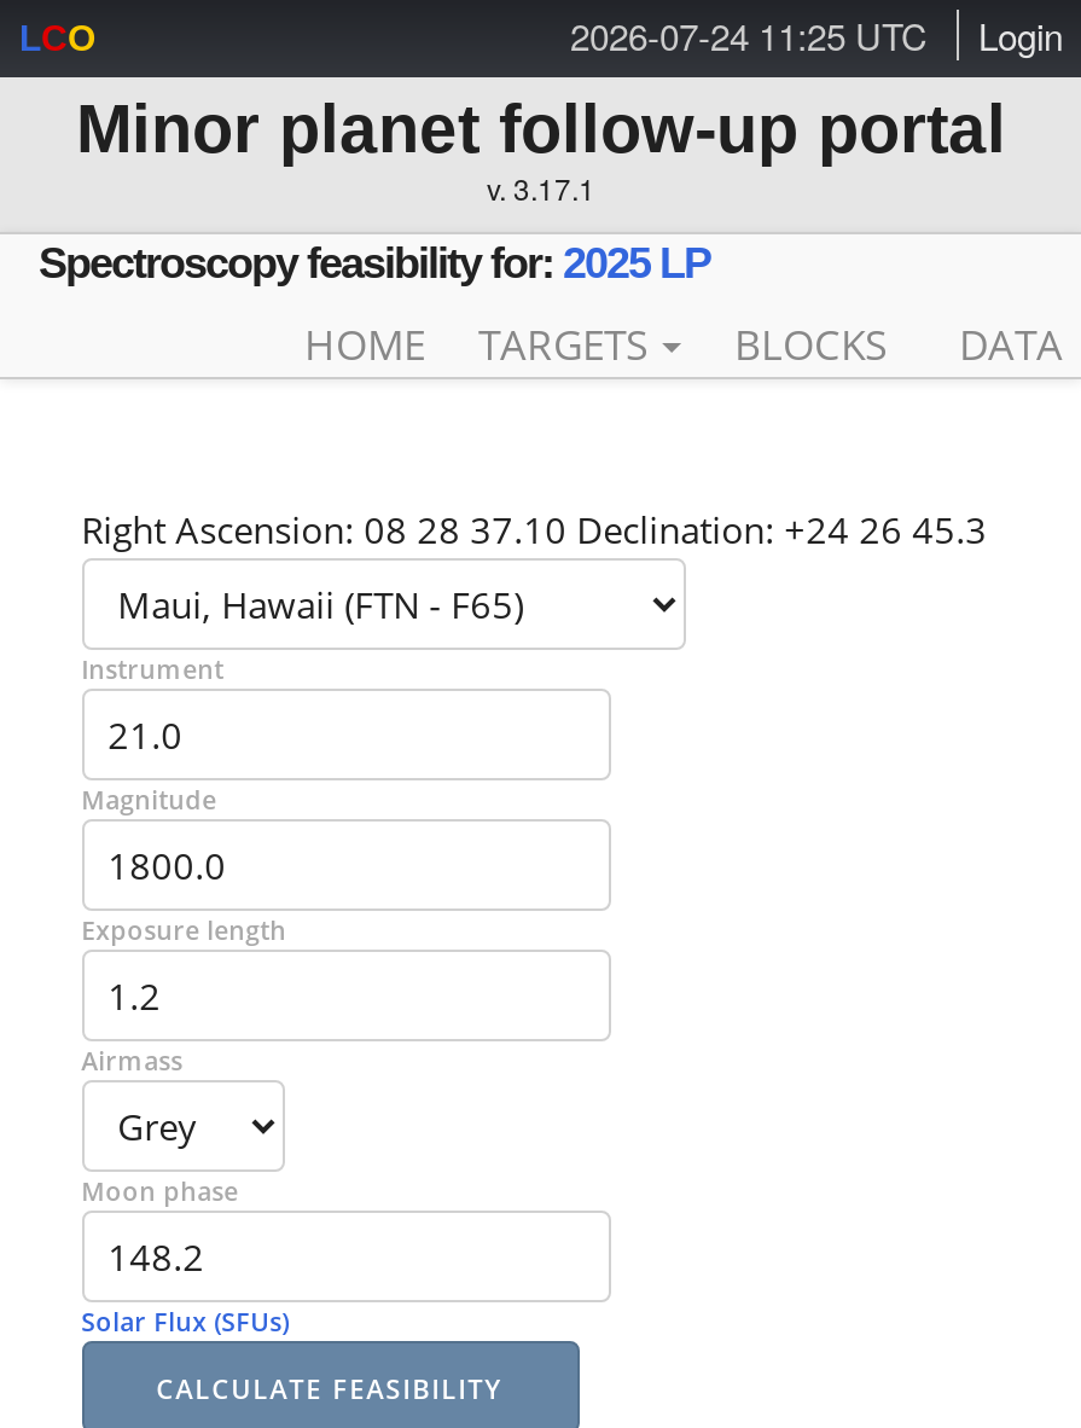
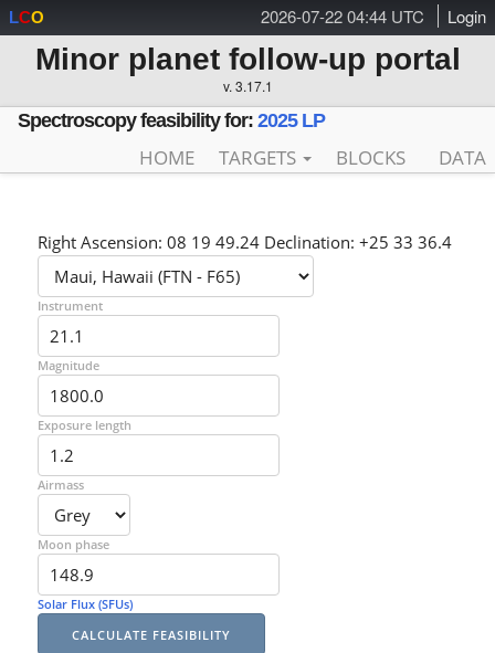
[570,10,1063,60] 2026-07-24 11:25 UTC Login -> [261,4,486,28] 2026-07-22 04:44 UTC Login
[81,505,987,553] Right Ascension: 08 28 37.10 Declination: +24 26 45.3 -> [37,231,451,253] Right Ascension: 08 19 49.24 Declination: +25 33 36.4

